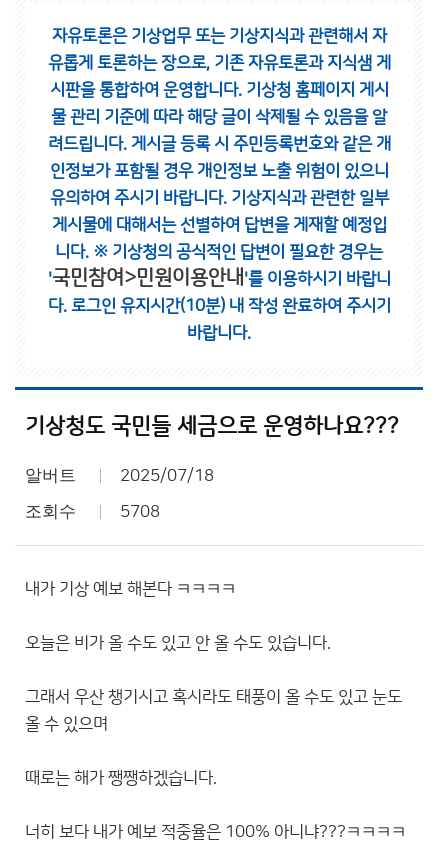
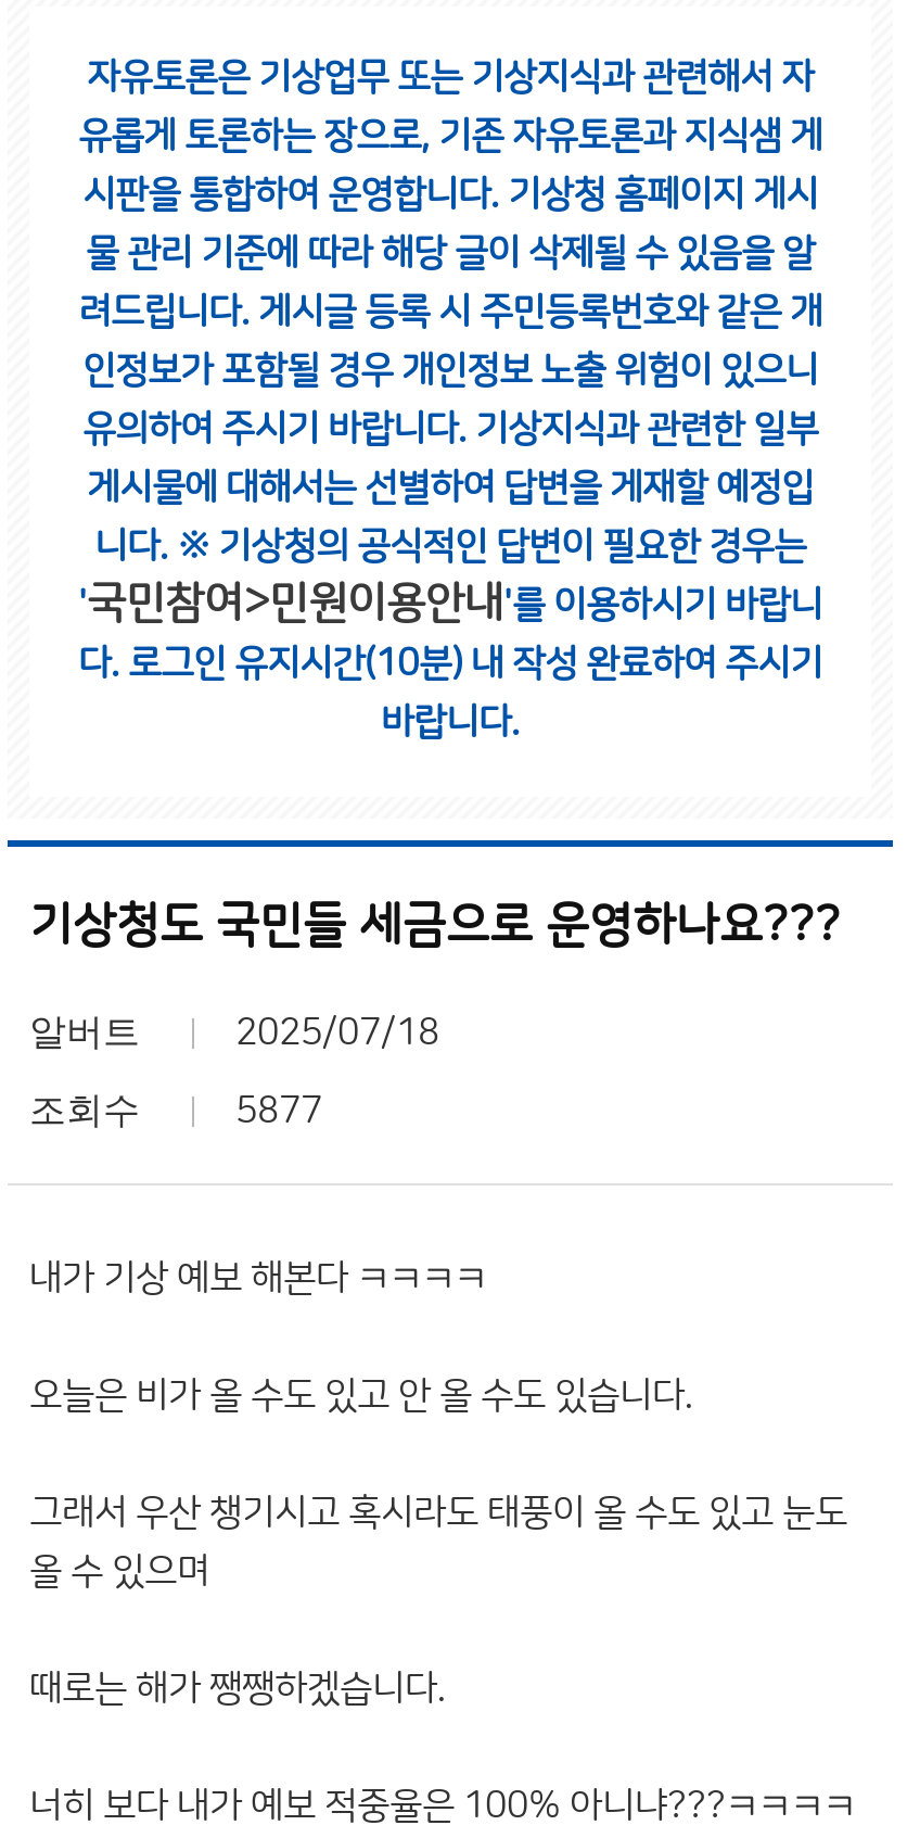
[116,503,160,521] 5708 -> [227,1092,322,1131] 5877

